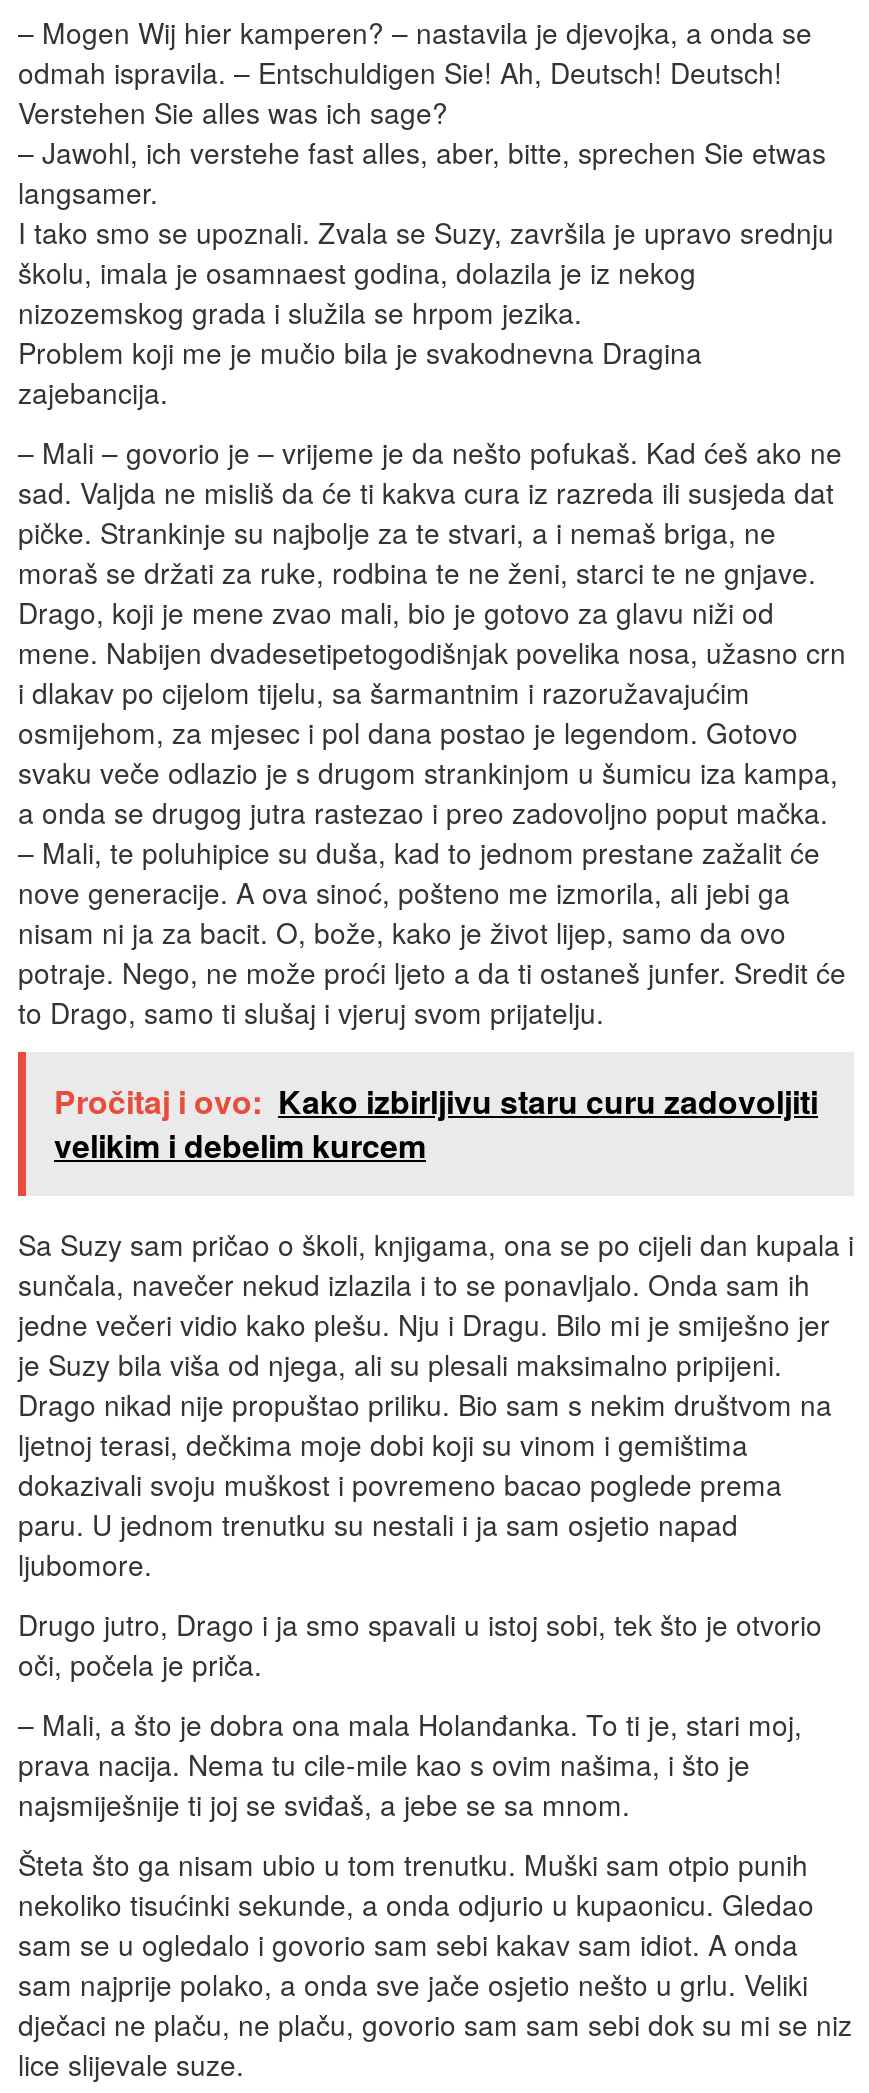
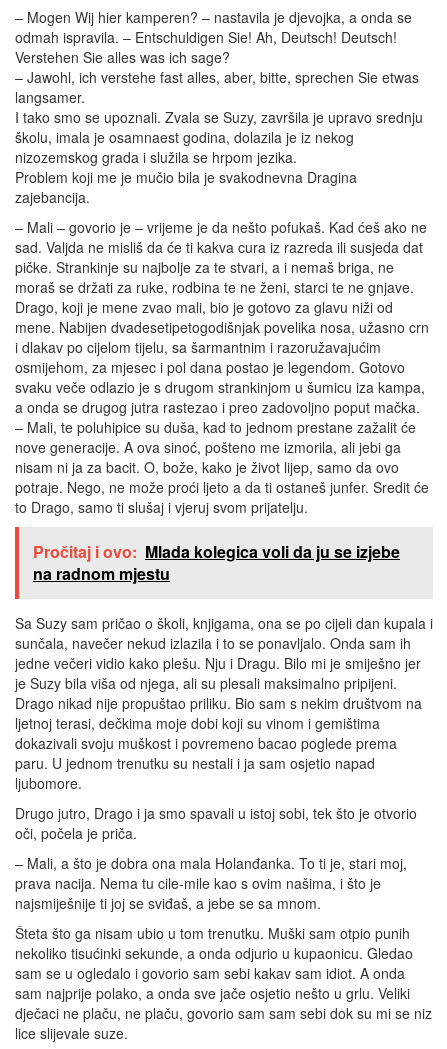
[54,1078,818,1168] Pročitaj i ovo: Kako izbirljivu staru curu zadovoljiti | velikim i debelim kurcem -> [33,540,400,585] Pročitaj i ovo: Mlada kolegica voli da ju se izjebe | na radnom mjestu

